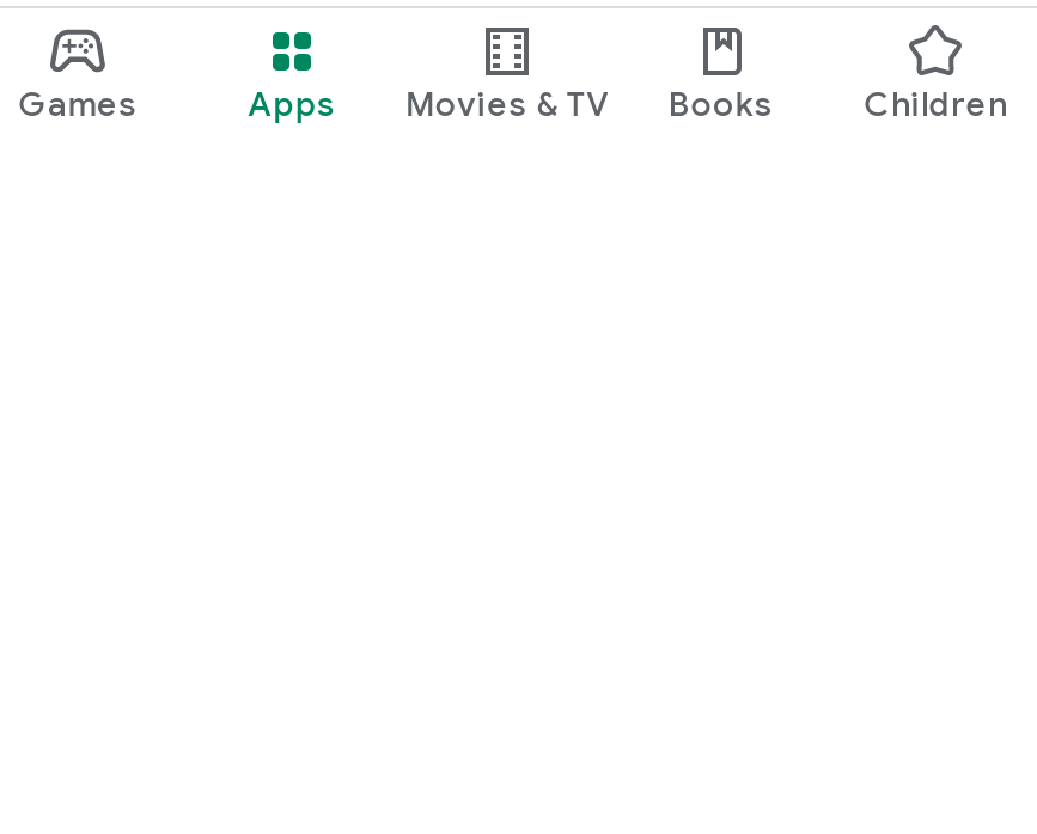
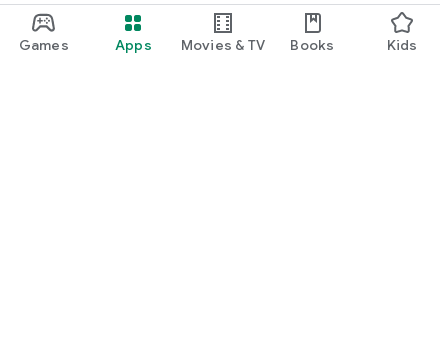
[864,81,1008,124] Children -> [387,35,418,53] Kids

